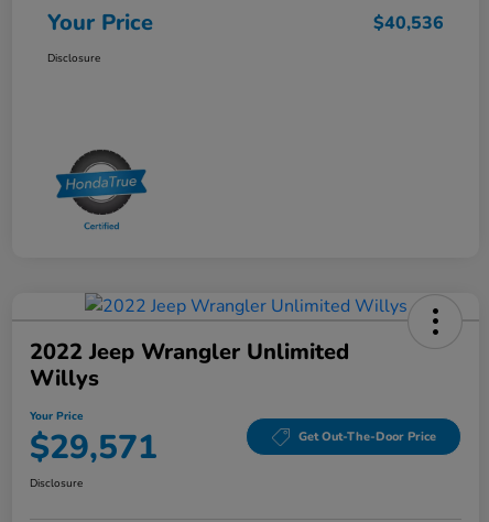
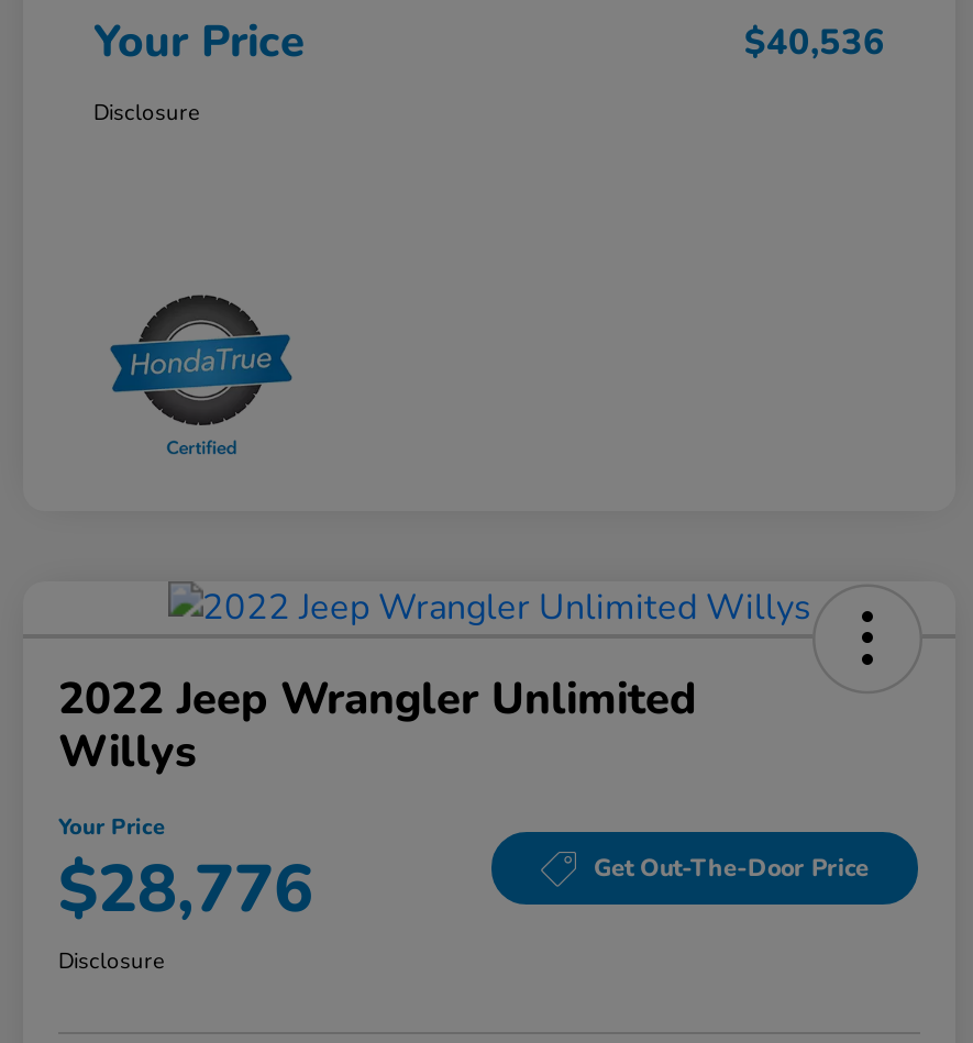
[30,425,157,470] $29,571 -> [58,845,313,935] $28,776

